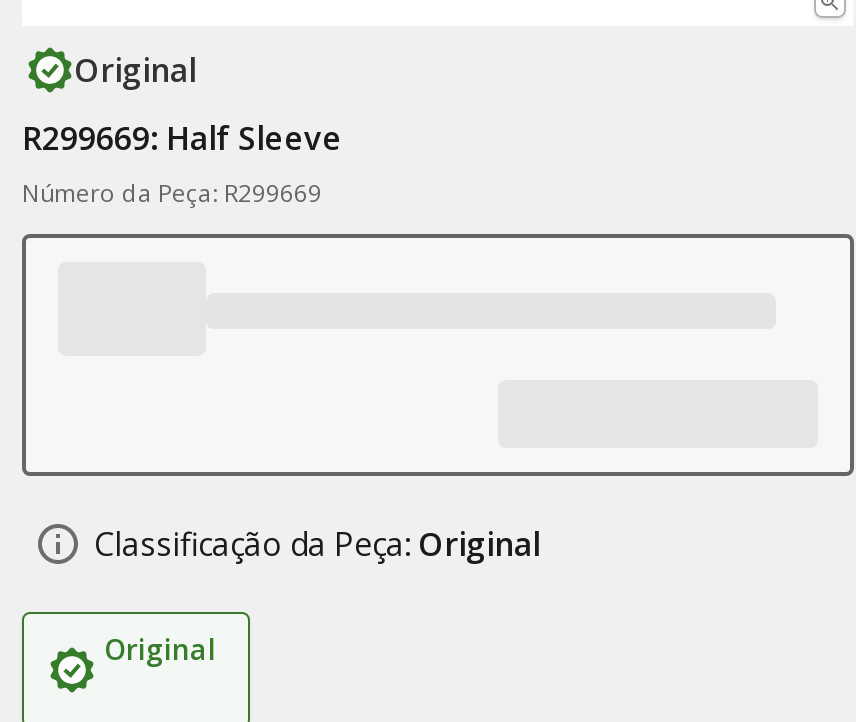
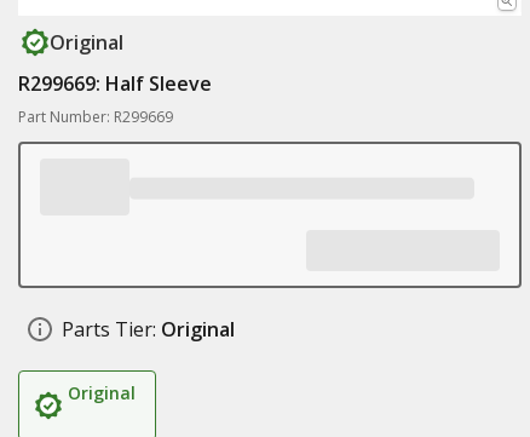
[22,176,322,210] Número da Peça: R299669 -> [18,107,173,127] Part Number: R299669
[94,522,540,566] Classificação da Peça: Original -> [62,316,235,343] Parts Tier: Original

